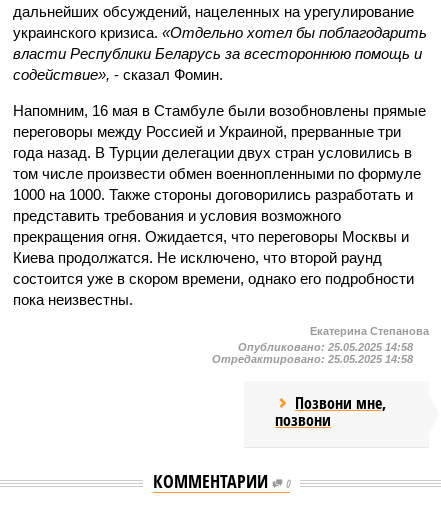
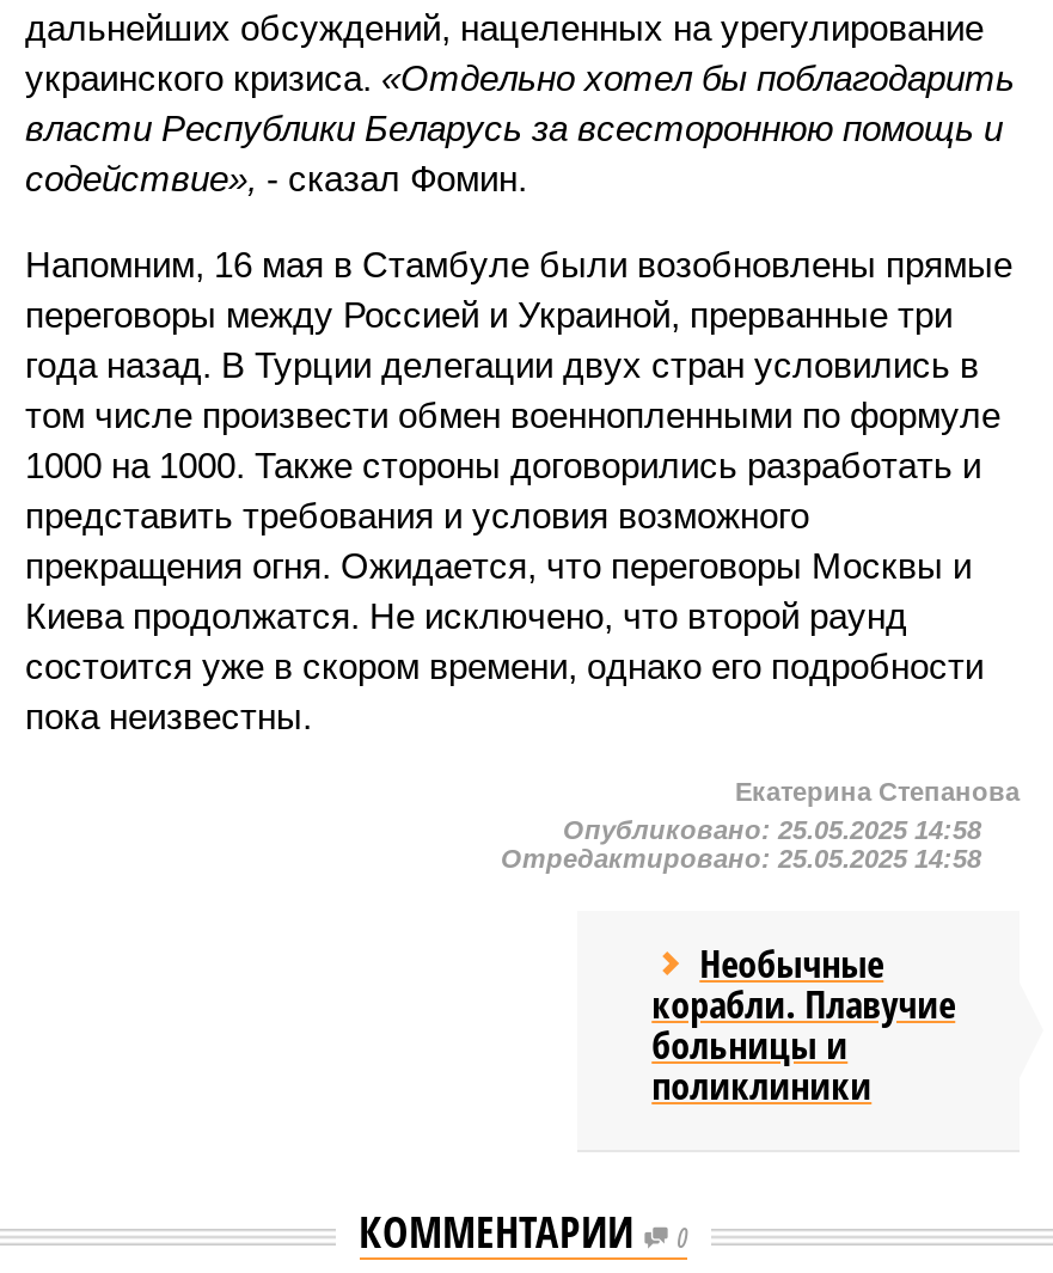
[275,392,386,431] Позвони мне, | позвони -> [652,937,955,1112] Необычные | корабли. Плавучие | больницы и | поликлиники

